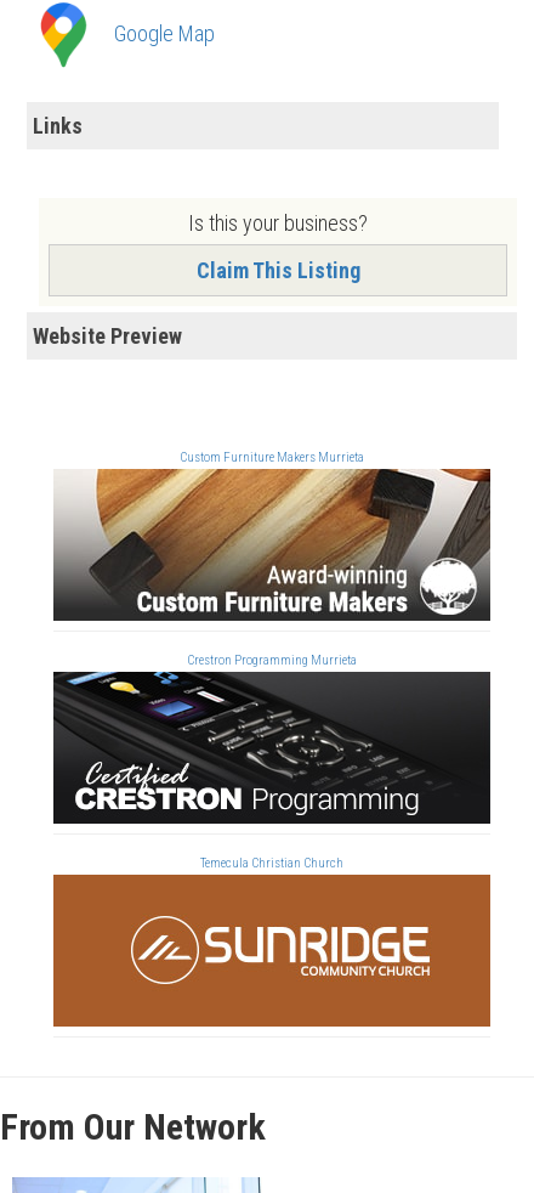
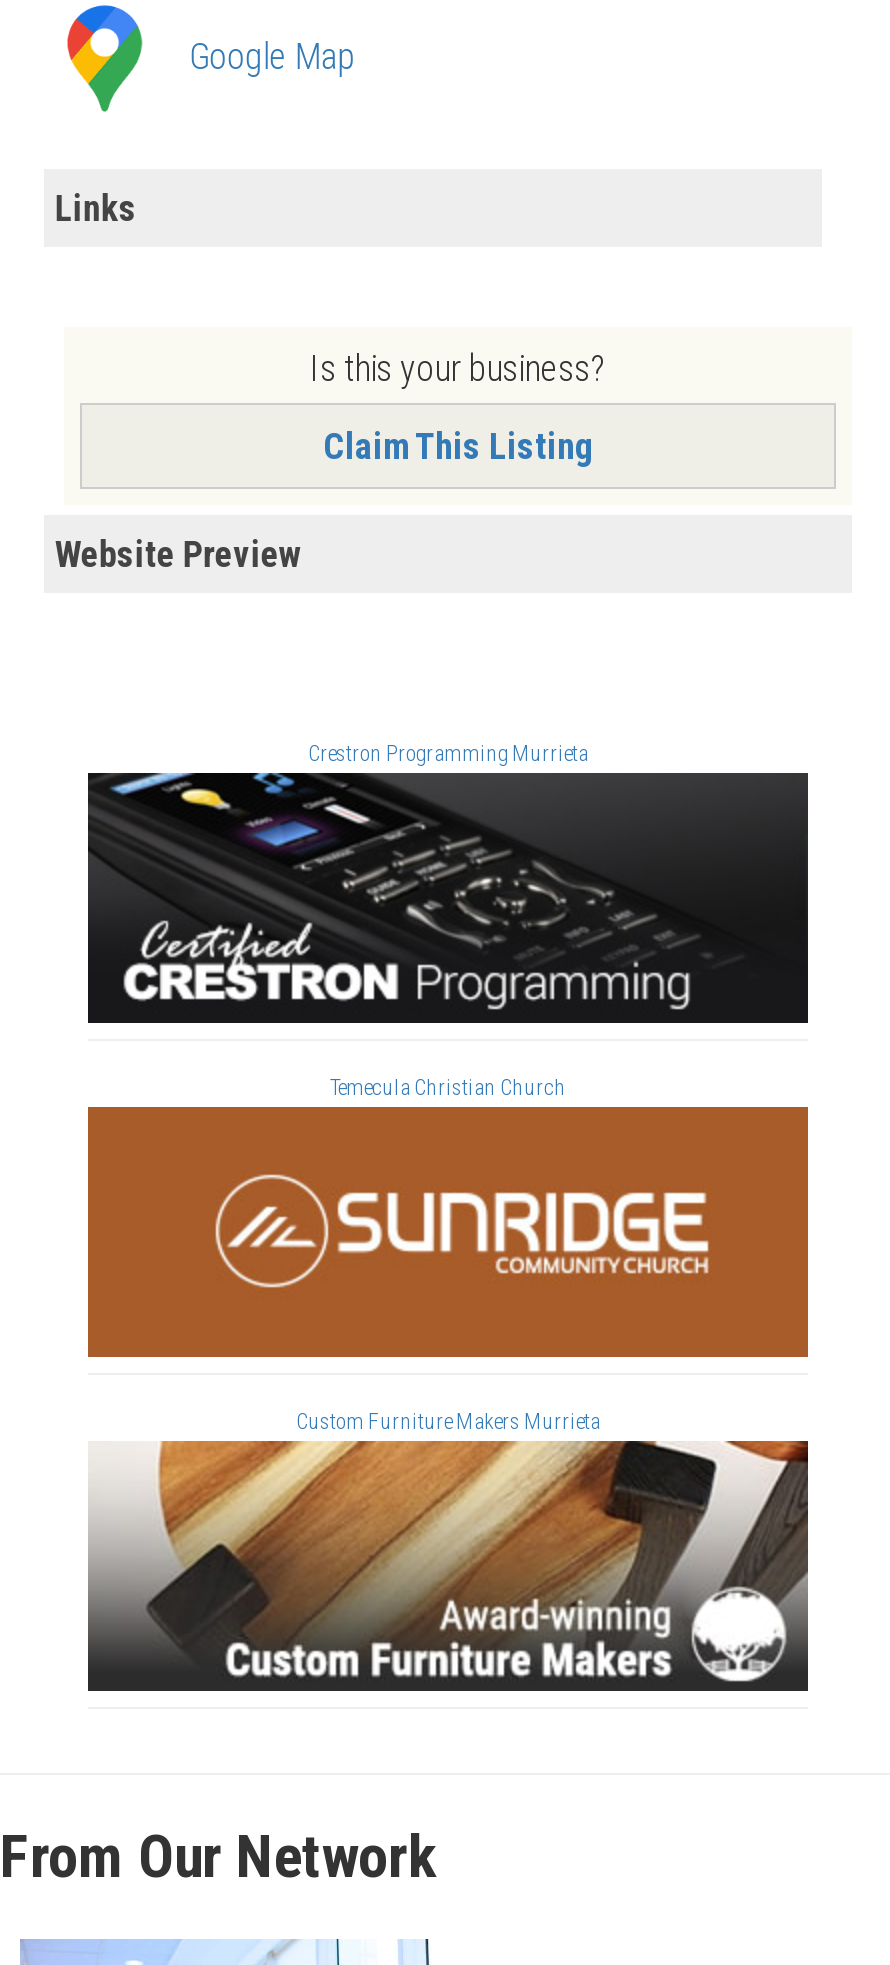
moved [180,450,364,466] -> [296,1410,600,1436]: Custom Furniture Makers Murrieta
moved [53,468,490,617] -> [86,1439,810,1693]: [image]
moved [52,653,421,871] -> [86,742,694,1102]: [image] | Crestron Programming Murrieta | Temecula Christian Church
moved [129,916,246,979] -> [212,1175,406,1279]: [image]

